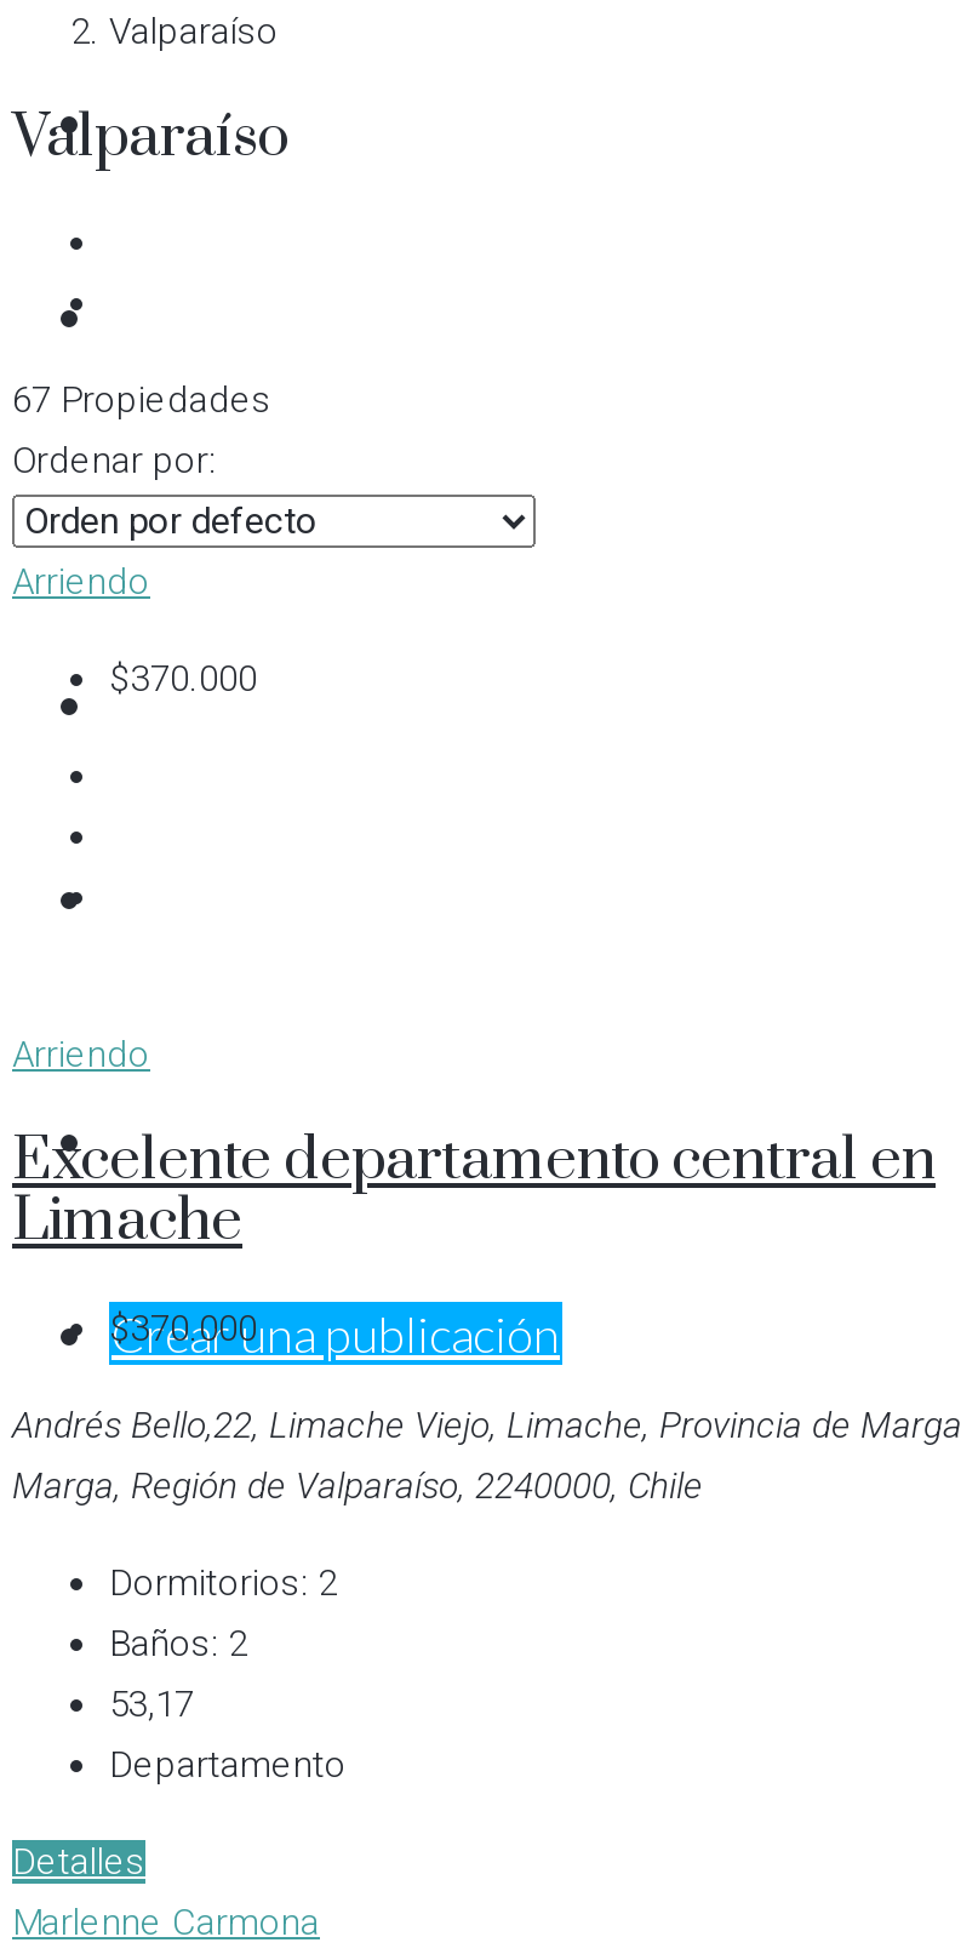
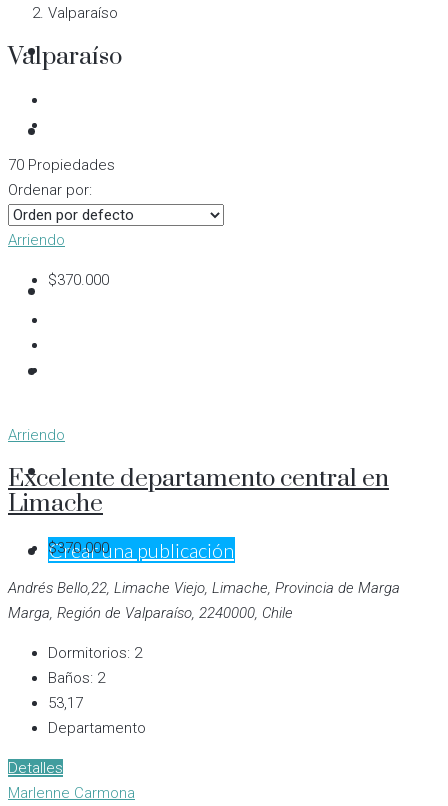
[12,379,271,423] 67 Propiedades -> [8,156,115,174] 70 Propiedades

